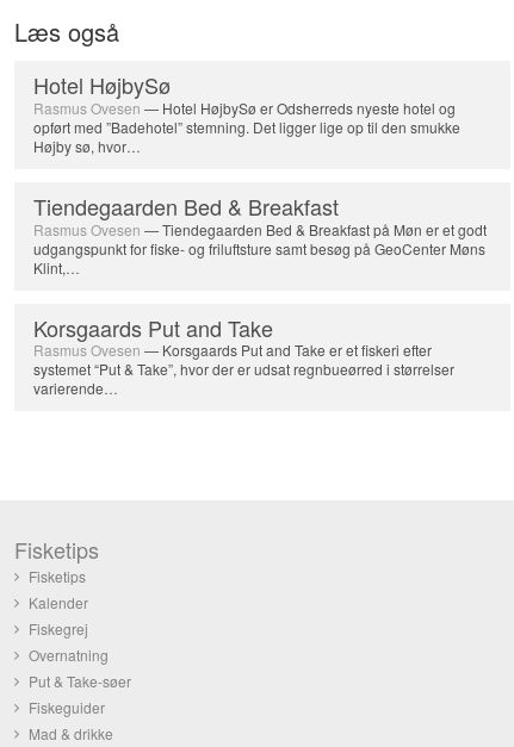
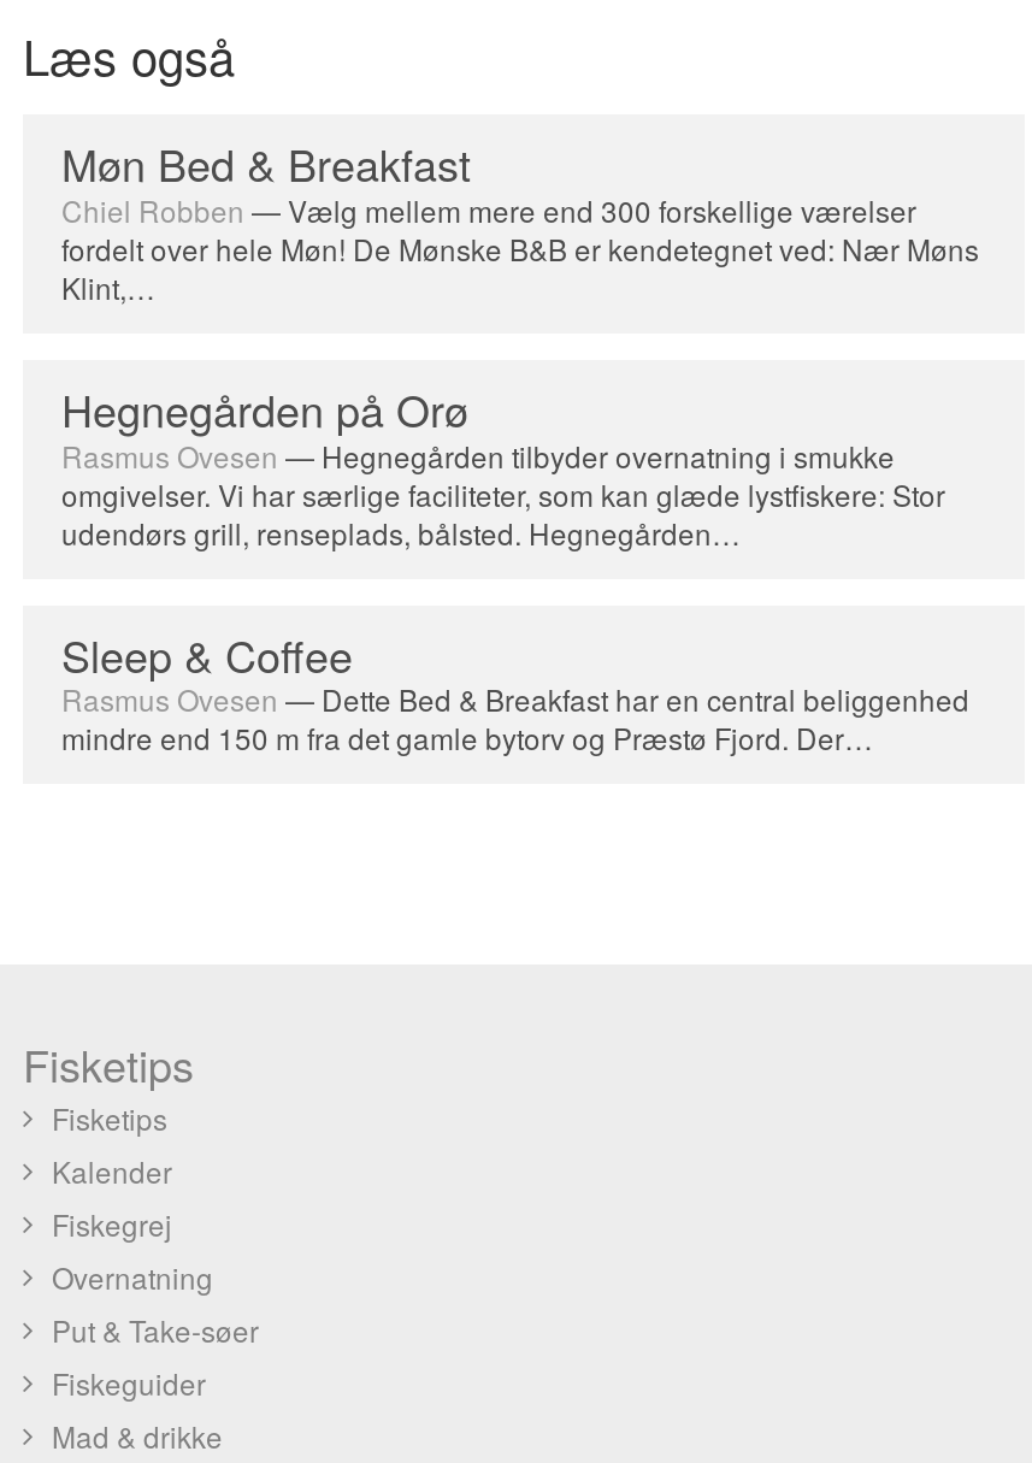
[33,69,487,258] Hotel HøjbySø | Rasmus Ovesen — Hotel HøjbySø er Odsherreds nyeste hotel og | opført med ”Badehotel” stemning. Det ligger lige op til den smukke | Højby sø, hvor… | Tiendegaarden Bed & Breakfast | Rasmus Ovesen — Tiendegaarden Bed & Breakfast på Møn er et godt | udgangspunkt for fiske- og friluftsture samt besøg på GeoCenter Møns -> [61,131,979,268] Møn Bed & Breakfast | Chiel Robben — Vælg mellem mere end 300 forskellige værelser | fordelt over hele Møn! De Mønske B&B er kendetegnet ved: Nær Møns
moved [33,257,80,277] -> [61,265,155,306]: Klint,…
[33,312,454,398] Korsgaards Put and Take | Rasmus Ovesen — Korsgaards Put and Take er et fiskeri efter | systemet “Put & Take”, hvor der er udsat regnbueørred i størrelser | varierende… -> [61,376,969,758] Hegnegården på Orø | Rasmus Ovesen — Hegnegården tilbyder overnatning i smukke | omgivelser. Vi har særlige faciliteter, som kan glæde lystfiskere: Stor | udendørs grill, renseplads, bålsted. Hegnegården… | Sleep & Coffee | Rasmus Ovesen — Dette Bed & Breakfast har en central beliggenhed | mindre end 150 m fra det gamle bytorv og Præstø Fjord. Der…

